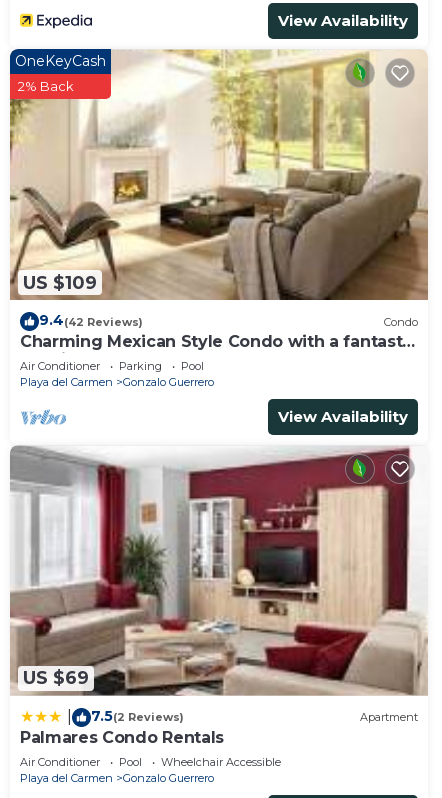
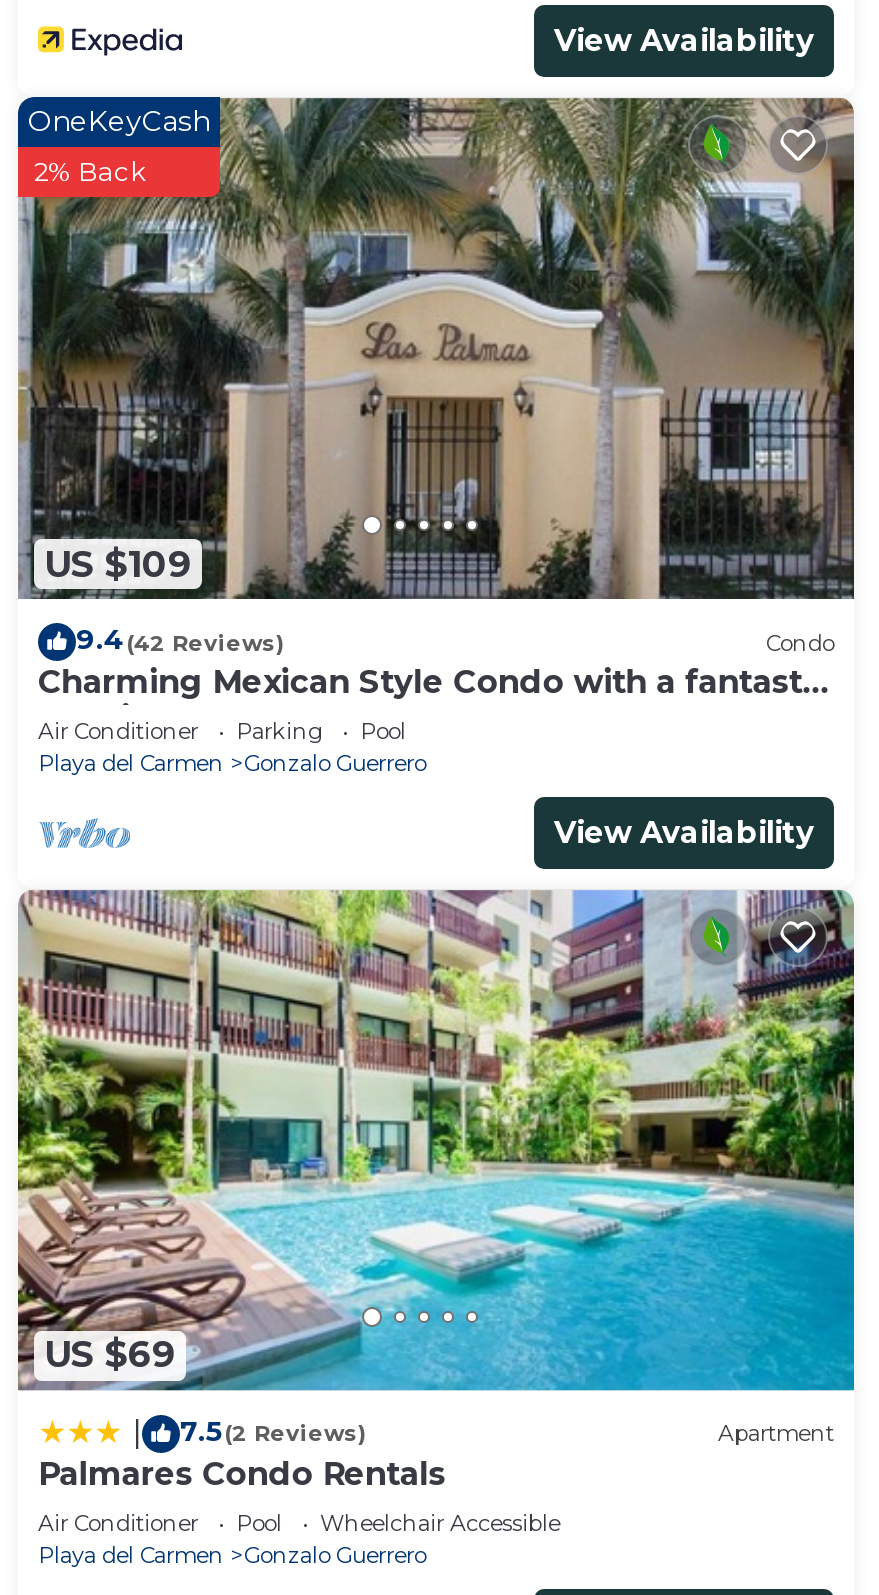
[10,49,429,301] [image] -> [18,95,856,601] [image]
[10,446,428,697] [image] -> [16,889,856,1393] [image]

